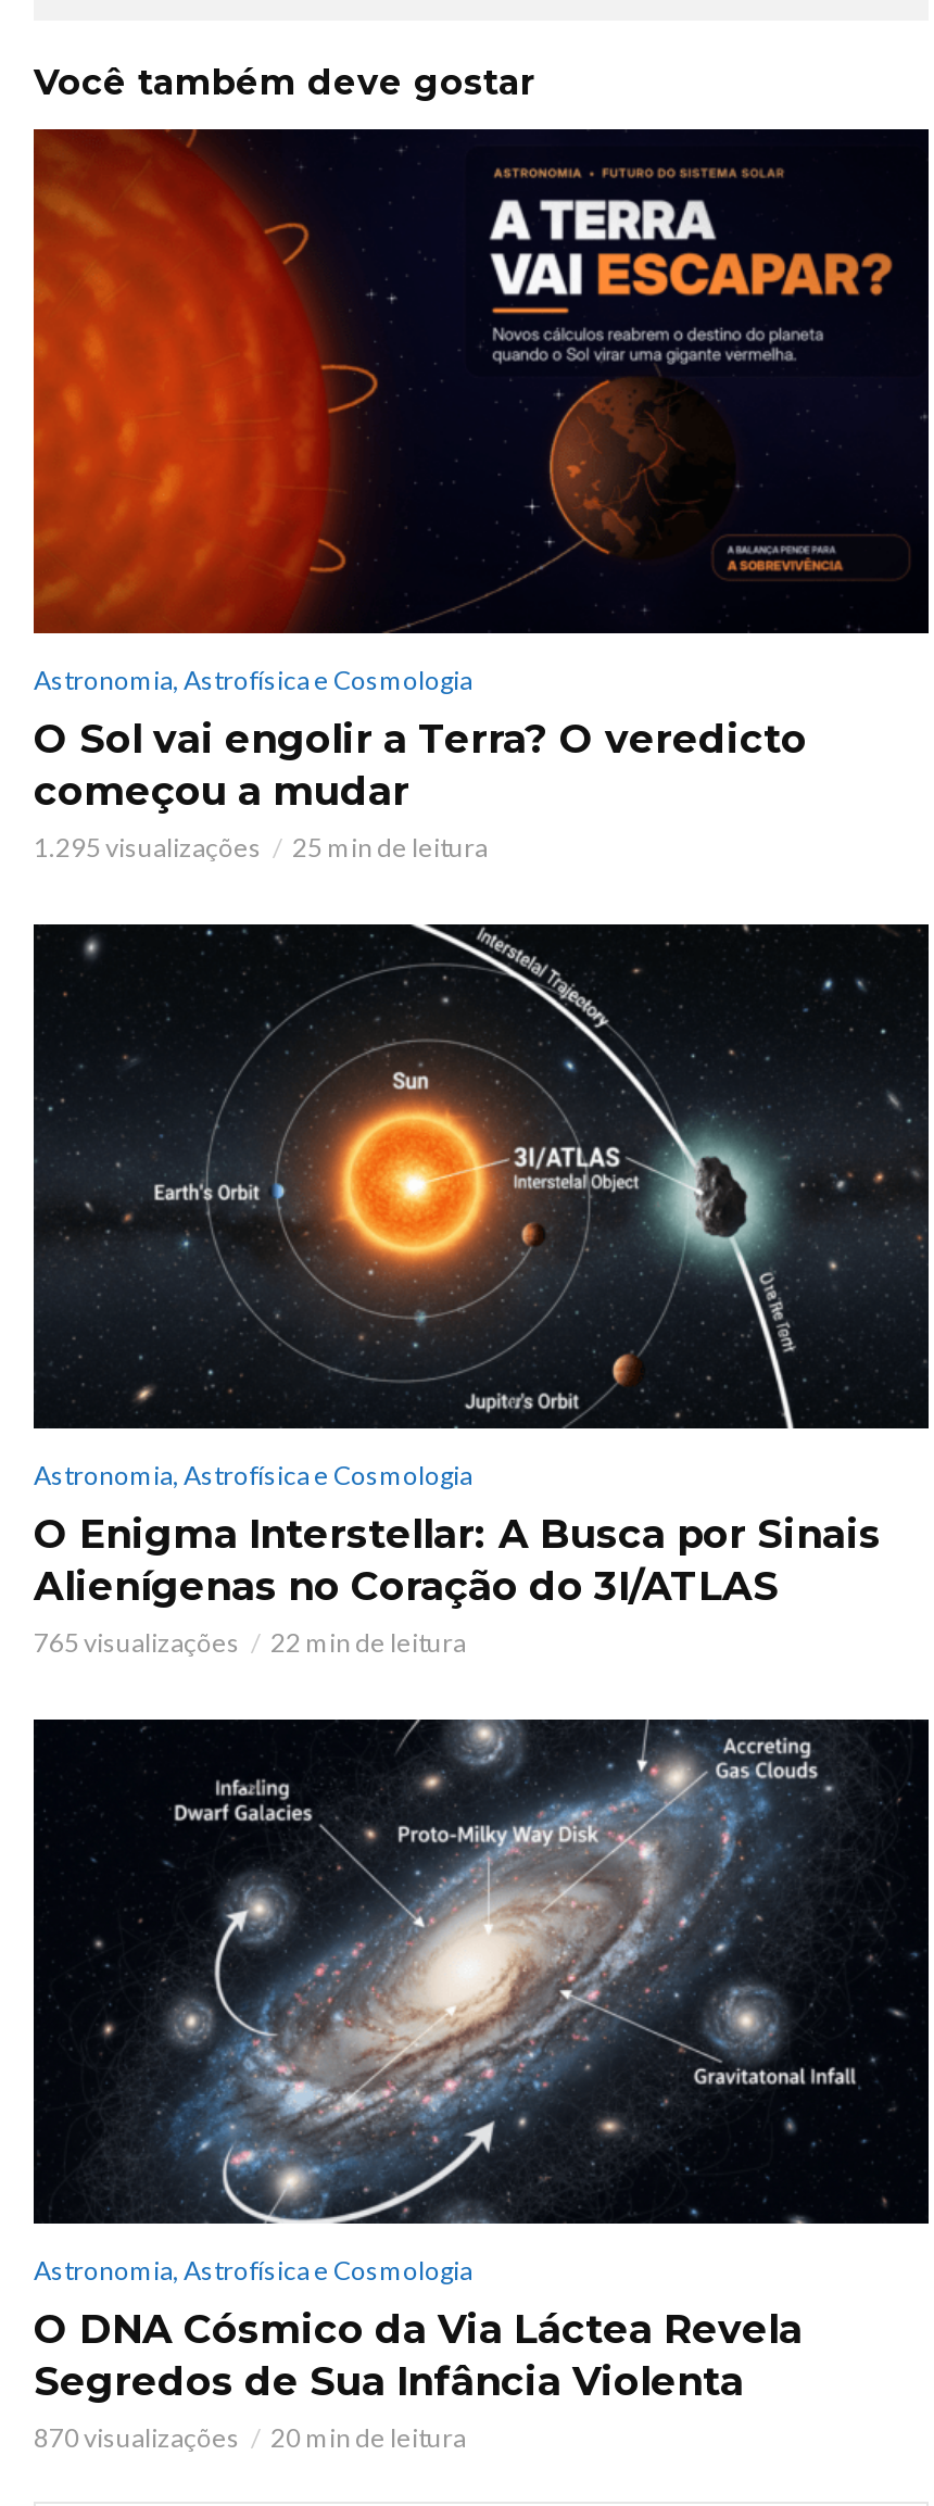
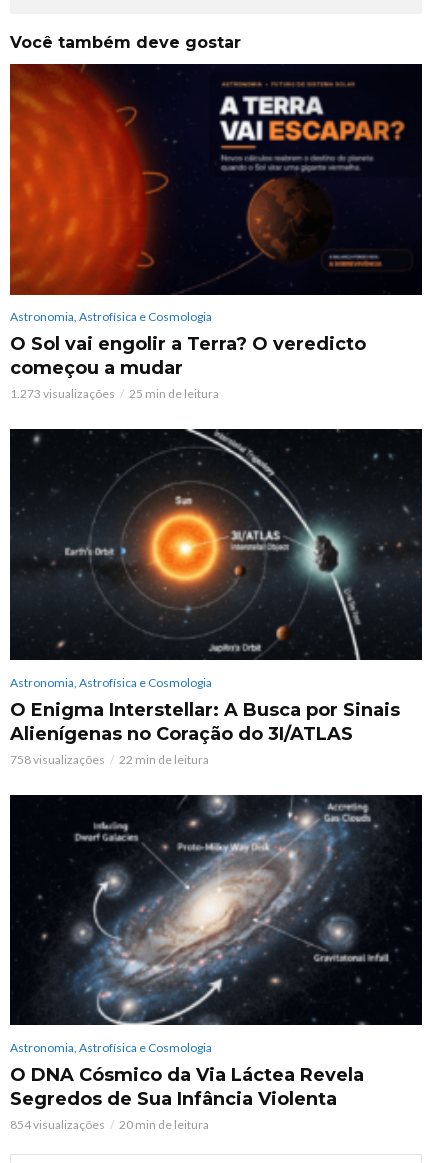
[34,832,262,864] 1.295 visualizações -> [10,386,115,401] 1.273 visualizações
[34,1627,240,1659] 765 visualizações -> [10,751,105,766] 758 visualizações
[34,2421,240,2454] 870 visualizações -> [10,1117,105,1132] 854 visualizações

